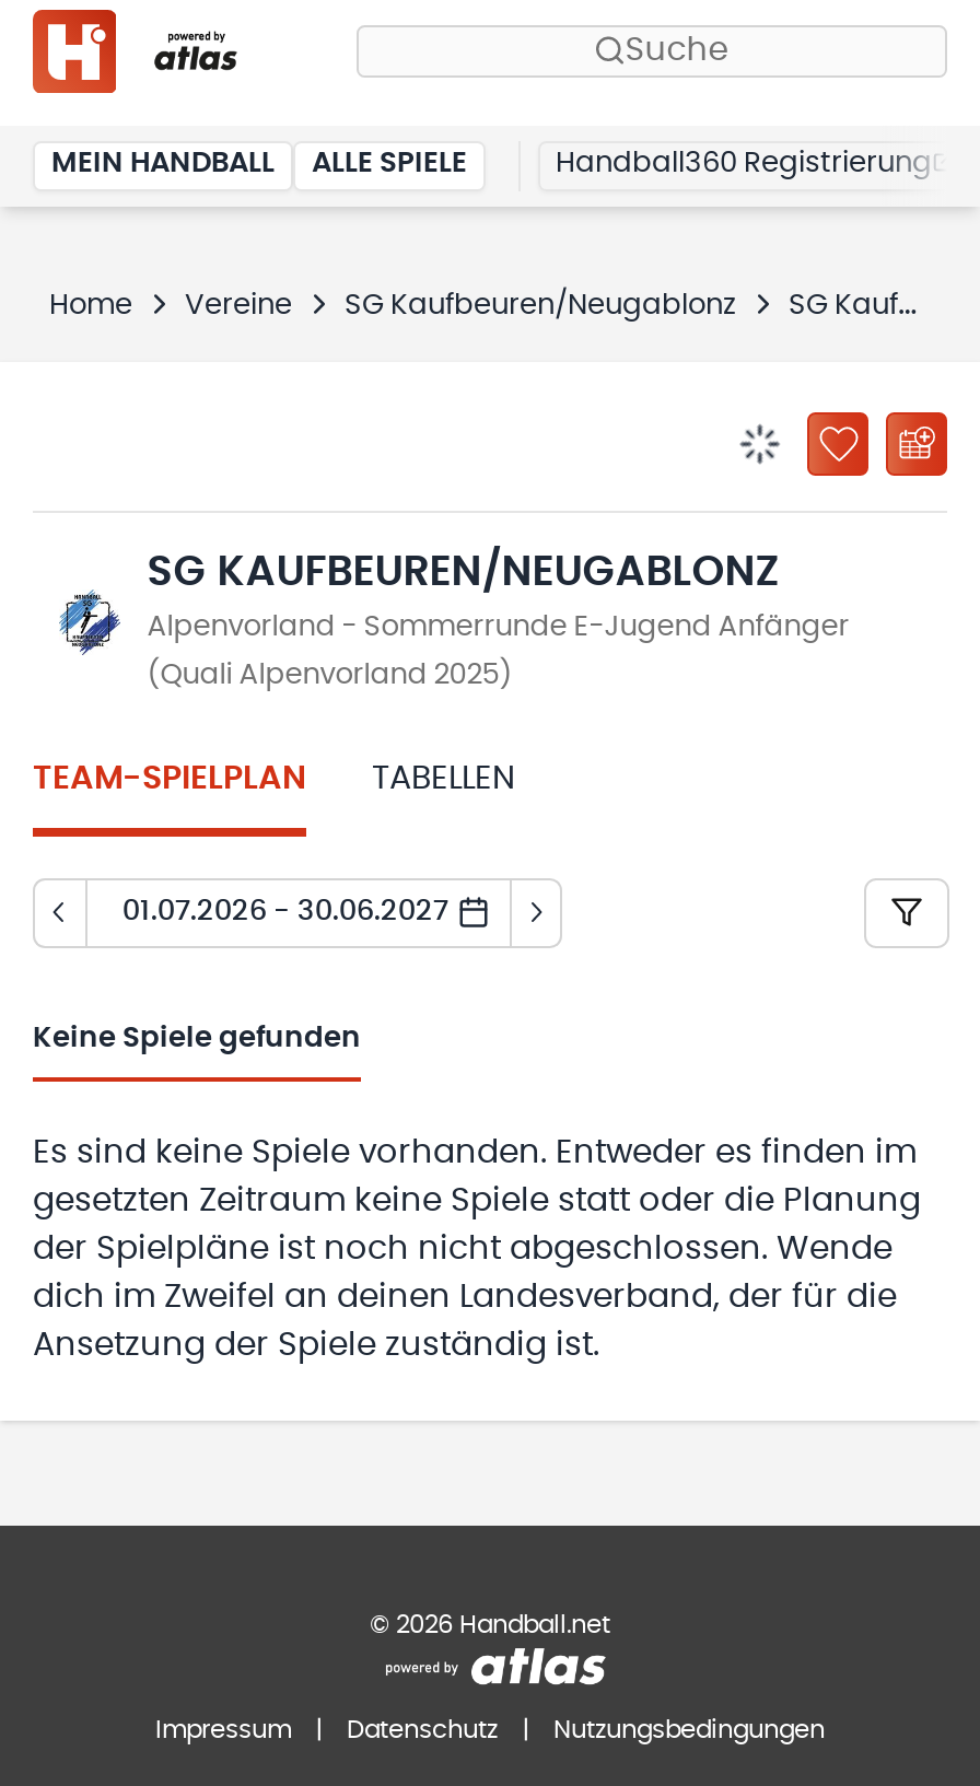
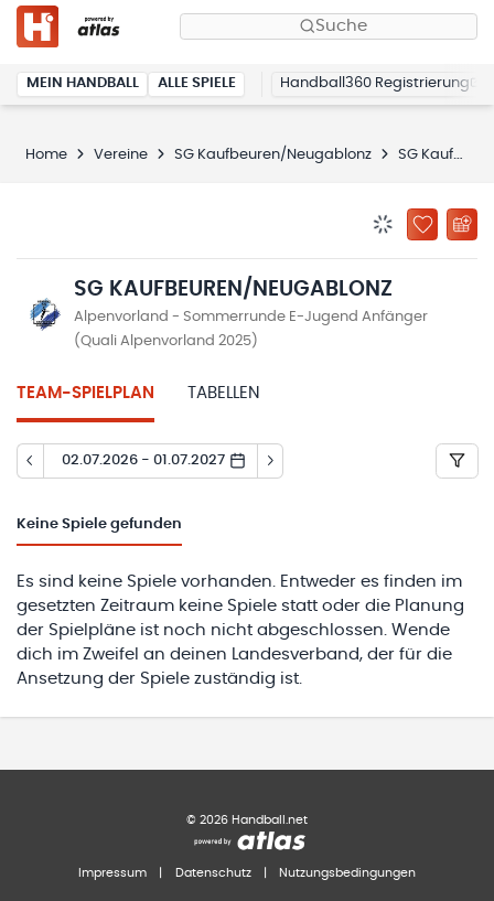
[122,897,448,926] 01.07.2026 - 30.06.2027 -> [62,453,225,467] 02.07.2026 - 01.07.2027

